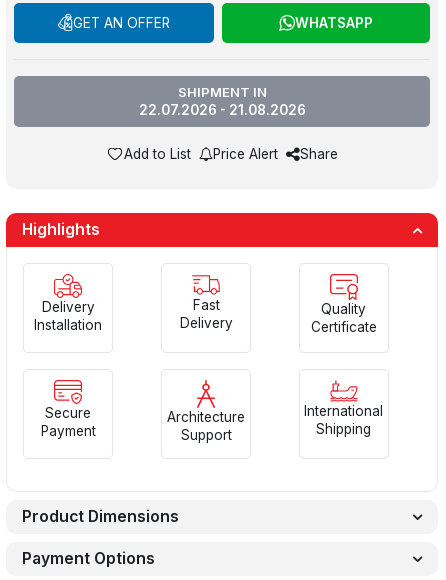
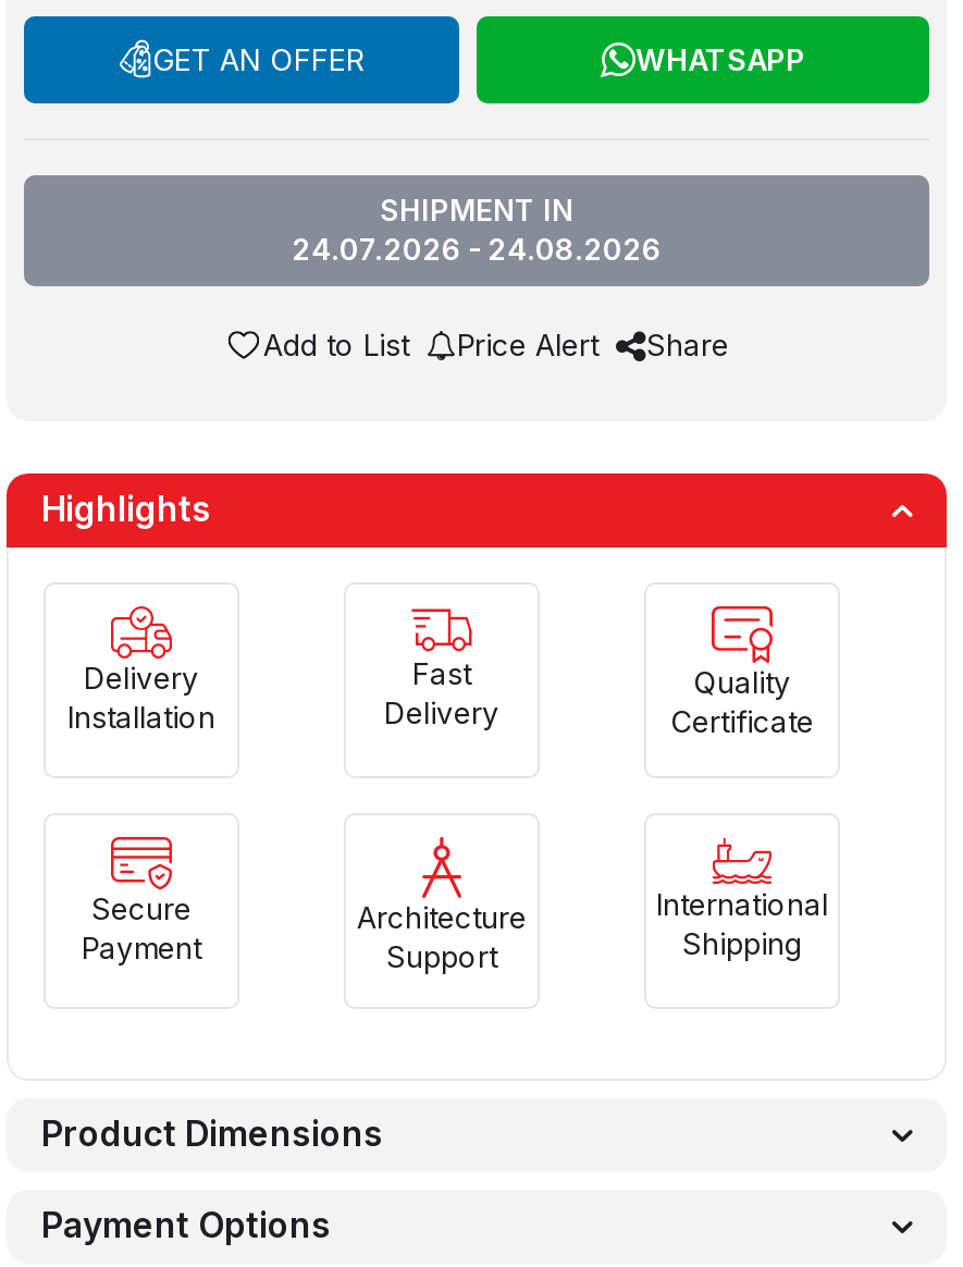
[138,102,305,118] 22.07.2026 - 21.08.2026 -> [292,232,662,267] 24.07.2026 - 24.08.2026

